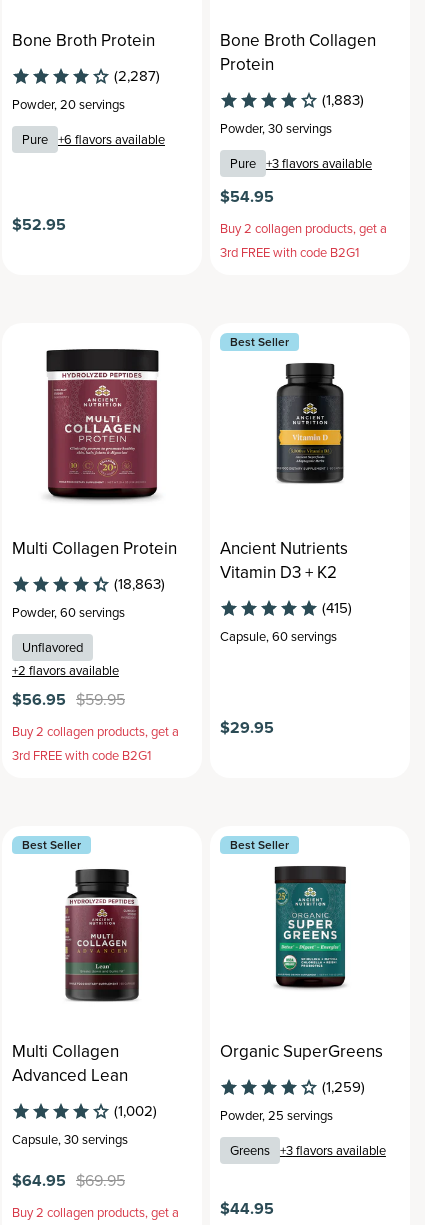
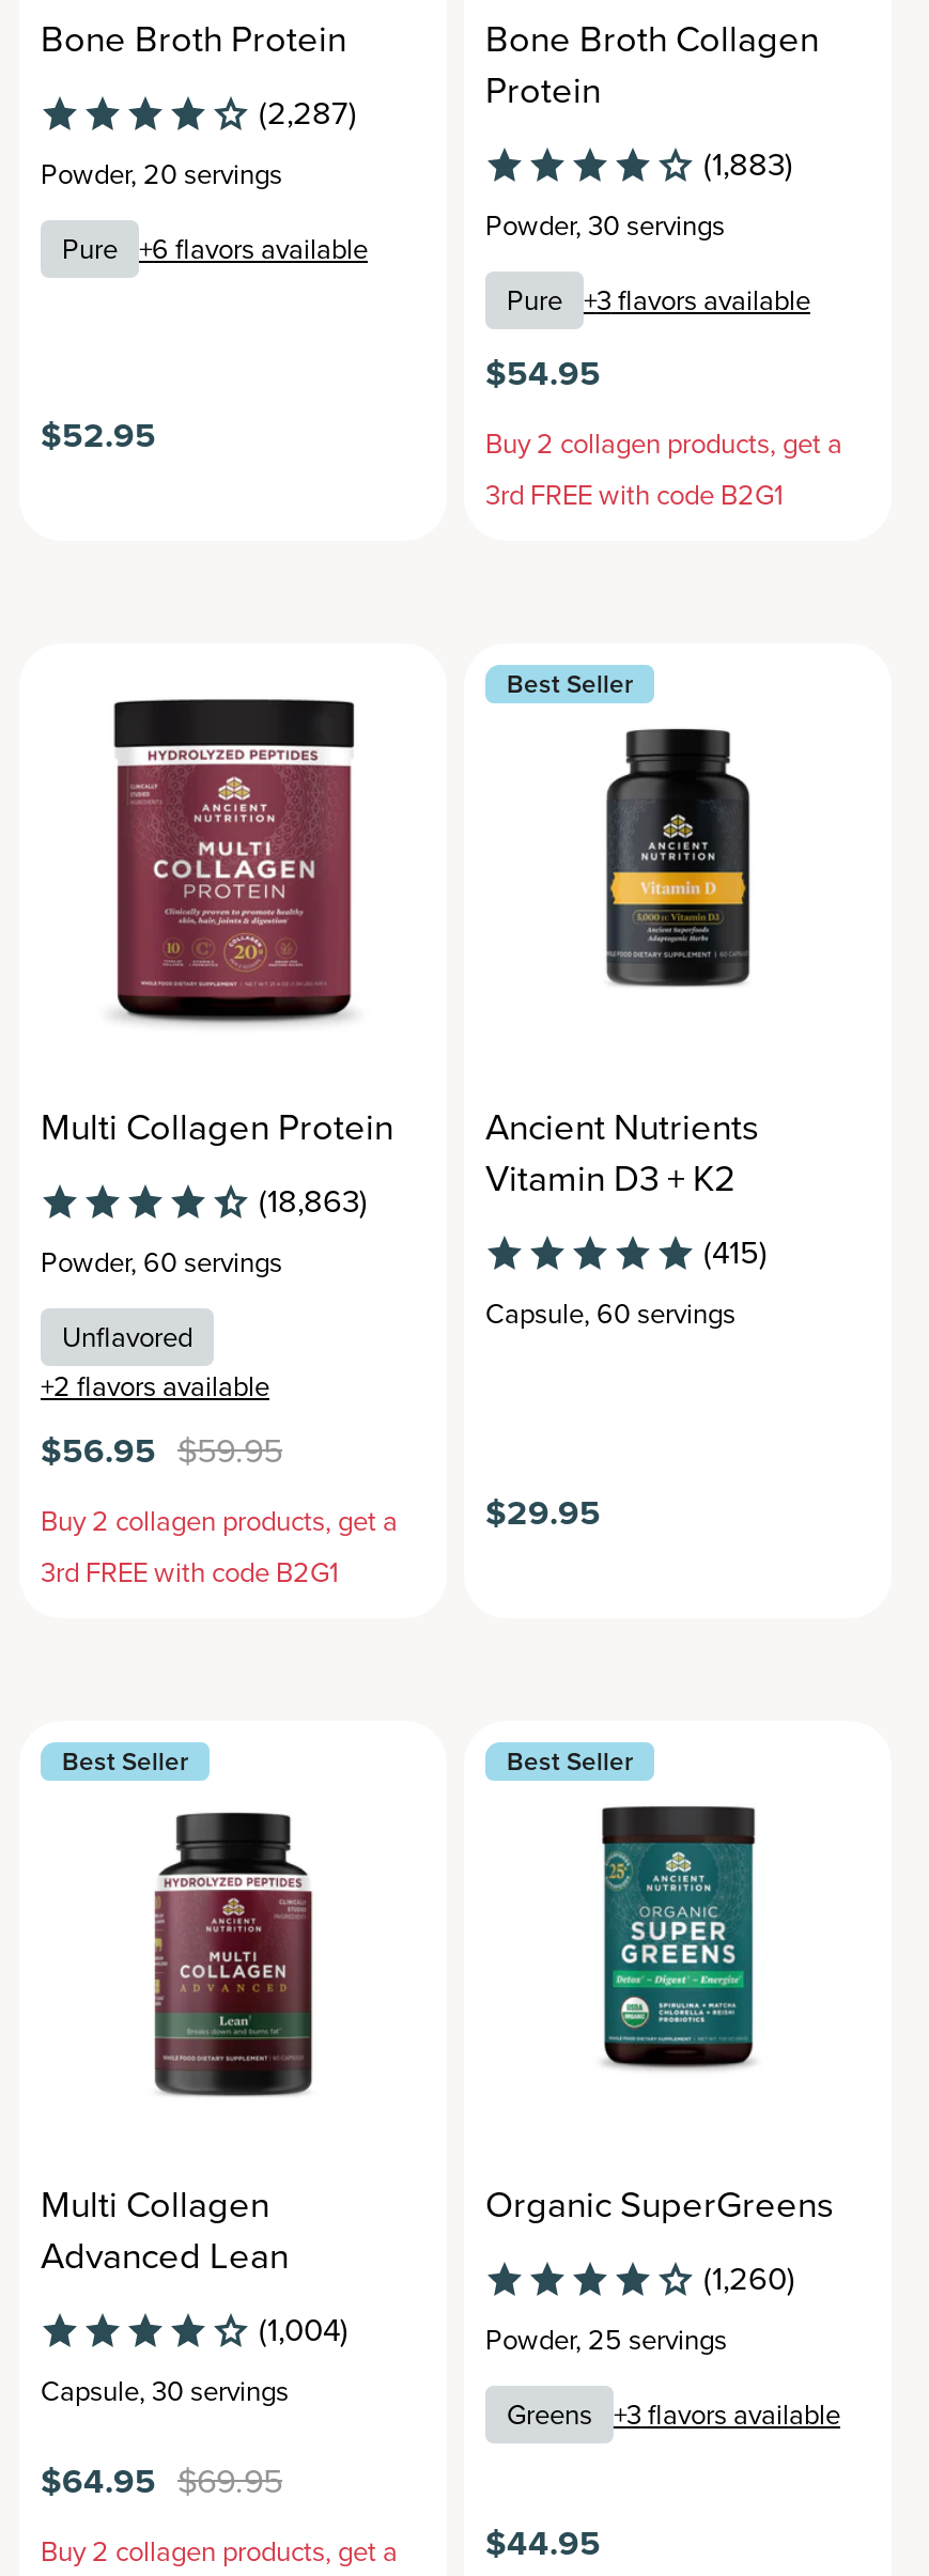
[322,1076,365,1098] (1,259) -> [703,2254,795,2299] (1,260)
[114,1100,157,1122] (1,002) -> [259,2306,349,2351] (1,004)

